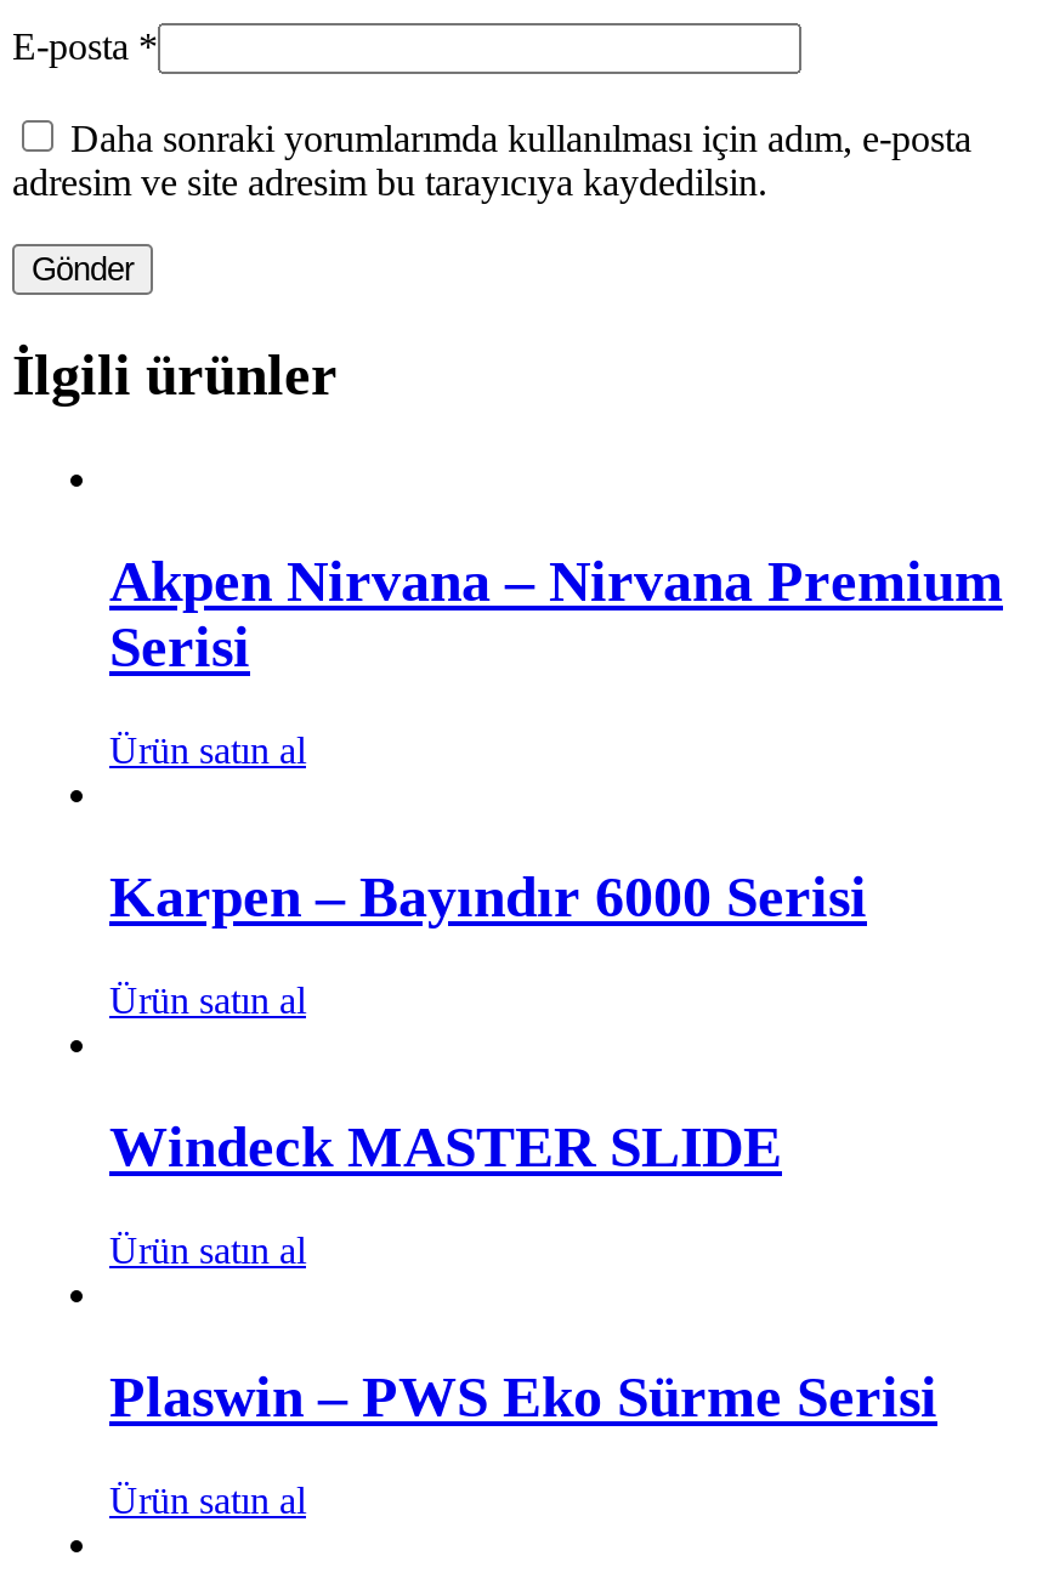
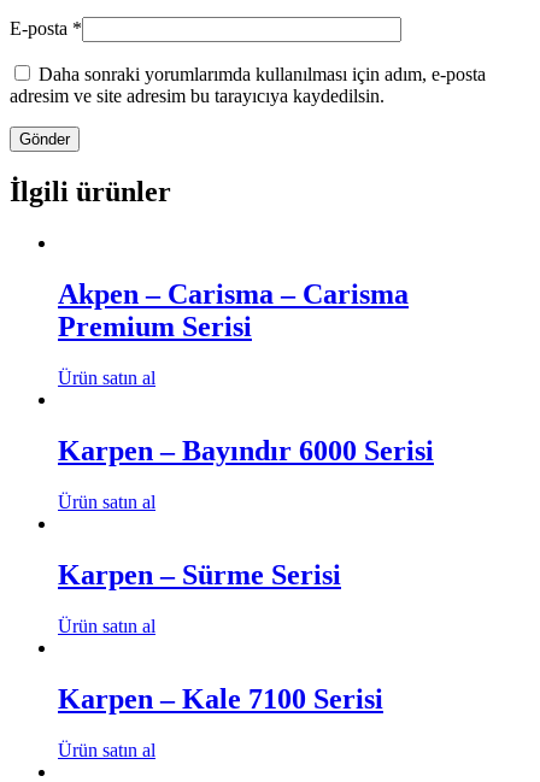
[109,550,1003,679] Akpen Nirvana – Nirvana Premium | Serisi -> [58,279,409,342] Akpen – Carisma – Carisma | Premium Serisi
[109,1115,782,1178] Windeck MASTER SLIDE -> [58,559,341,590] Karpen – Sürme Serisi
[109,1364,937,1428] Plaswin – PWS Eko Sürme Serisi -> [58,683,383,714] Karpen – Kale 7100 Serisi

